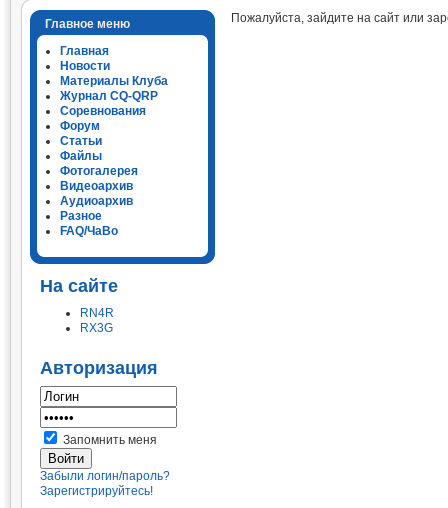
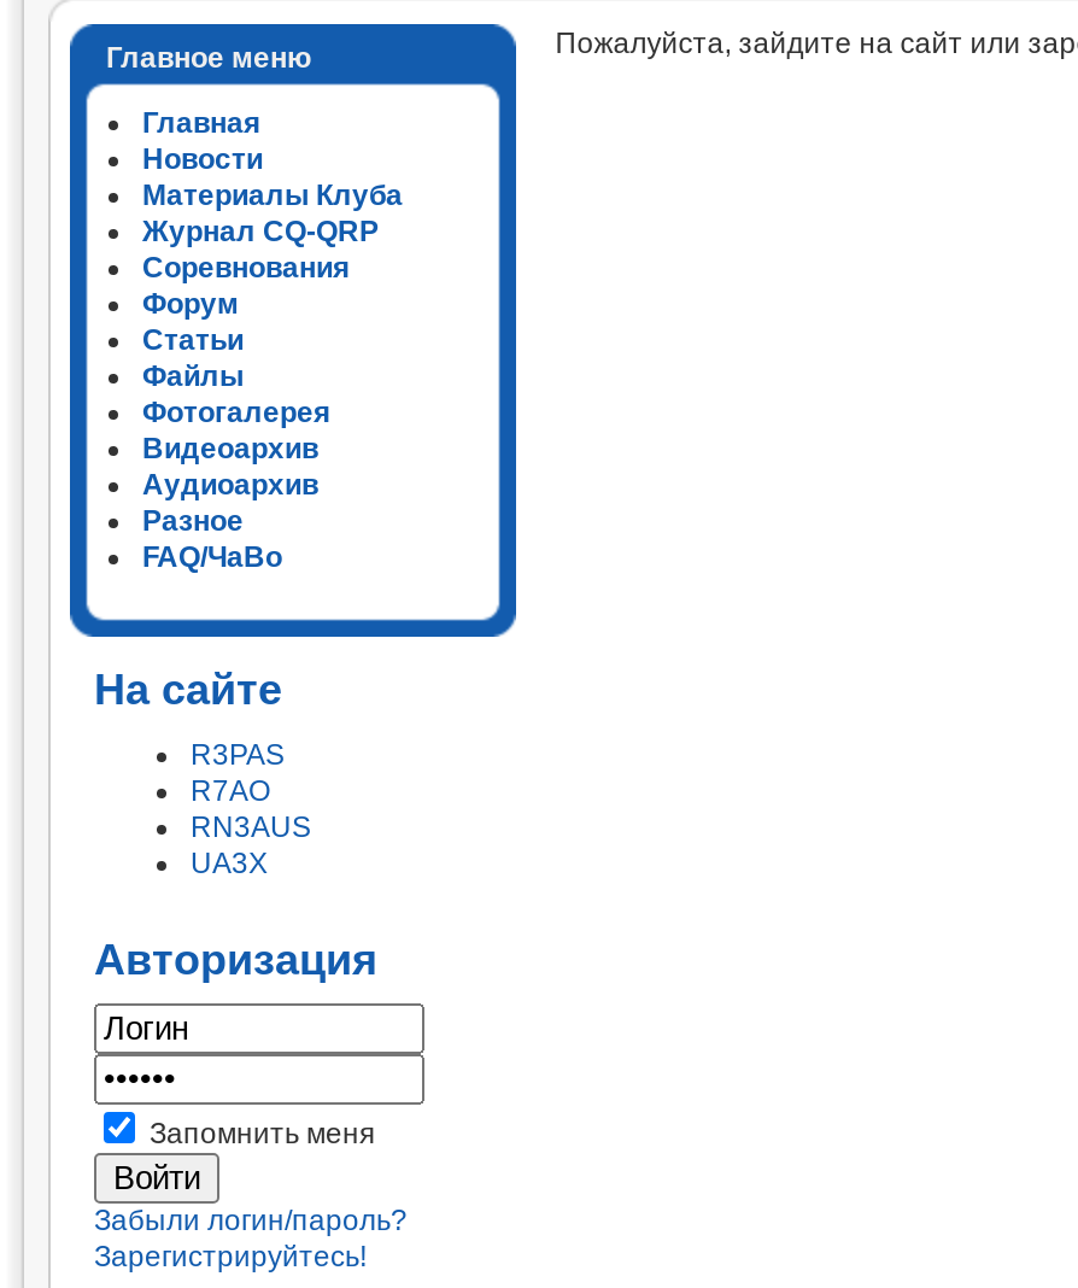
[80,306,114,335] RN4R | RX3G -> [191,738,311,880] R3PAS | R7AO | RN3AUS | UA3X

